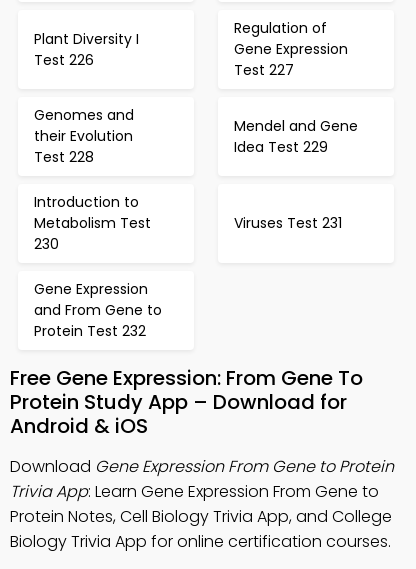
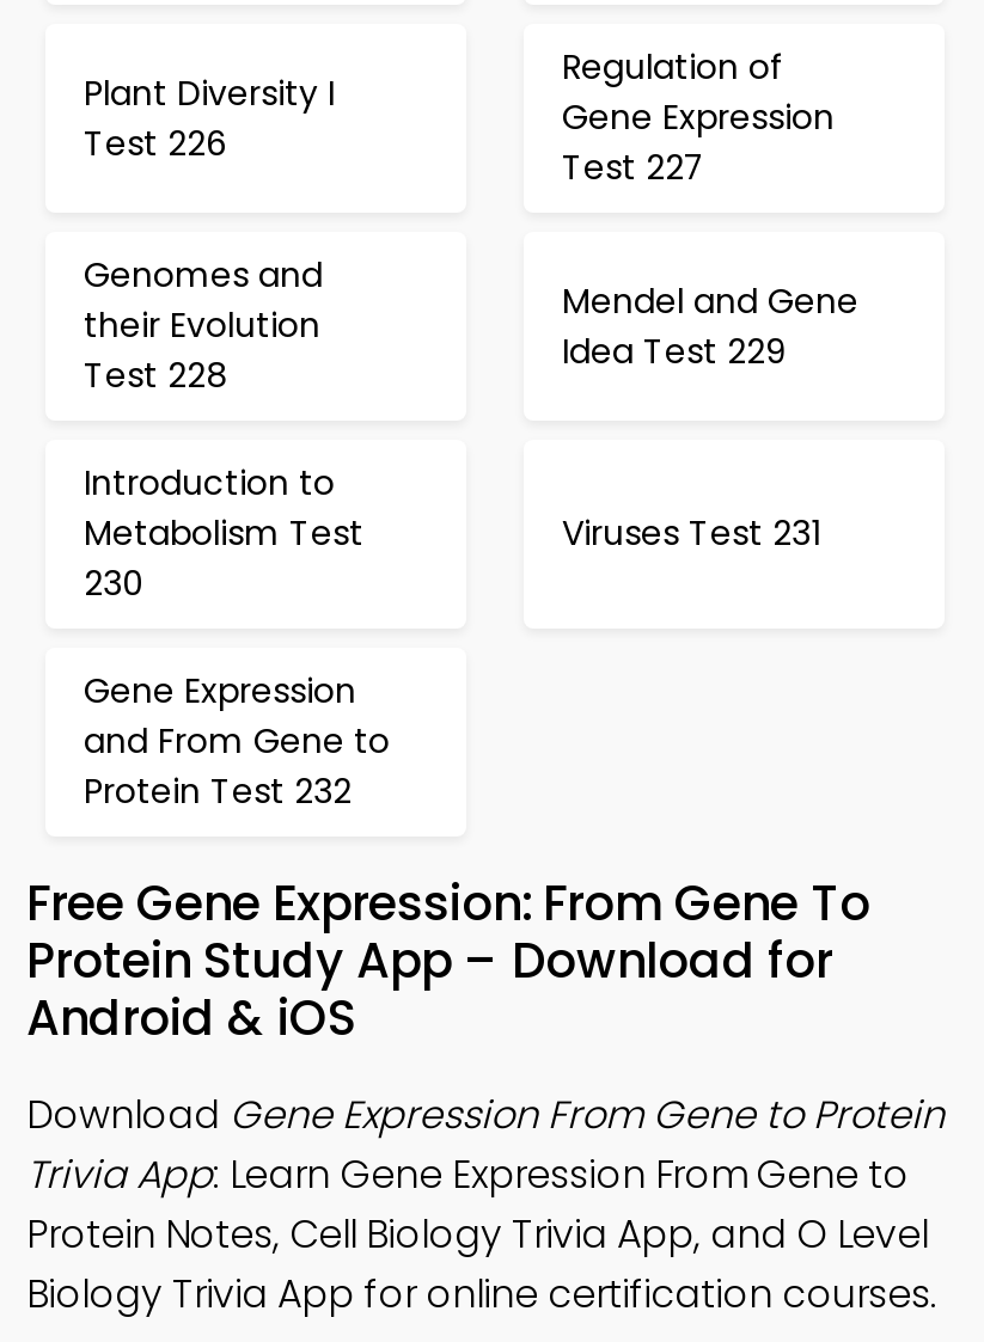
[10,505,392,528] Protein Notes, Cell Biology Trivia App, and College -> [26,1207,928,1262] Protein Notes, Cell Biology Trivia App, and O Level

